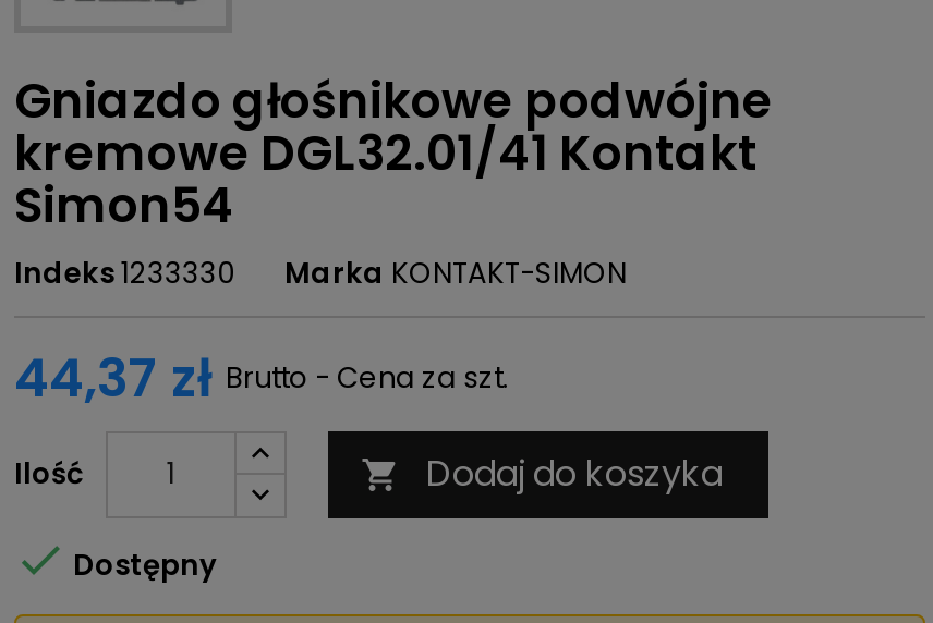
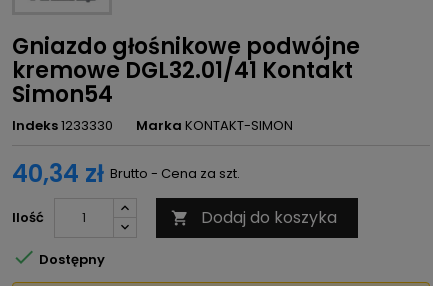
[14,342,509,414] 44,37 zł Brutto - Cena za szt. -> [12,157,240,190] 40,34 zł Brutto - Cena za szt.

